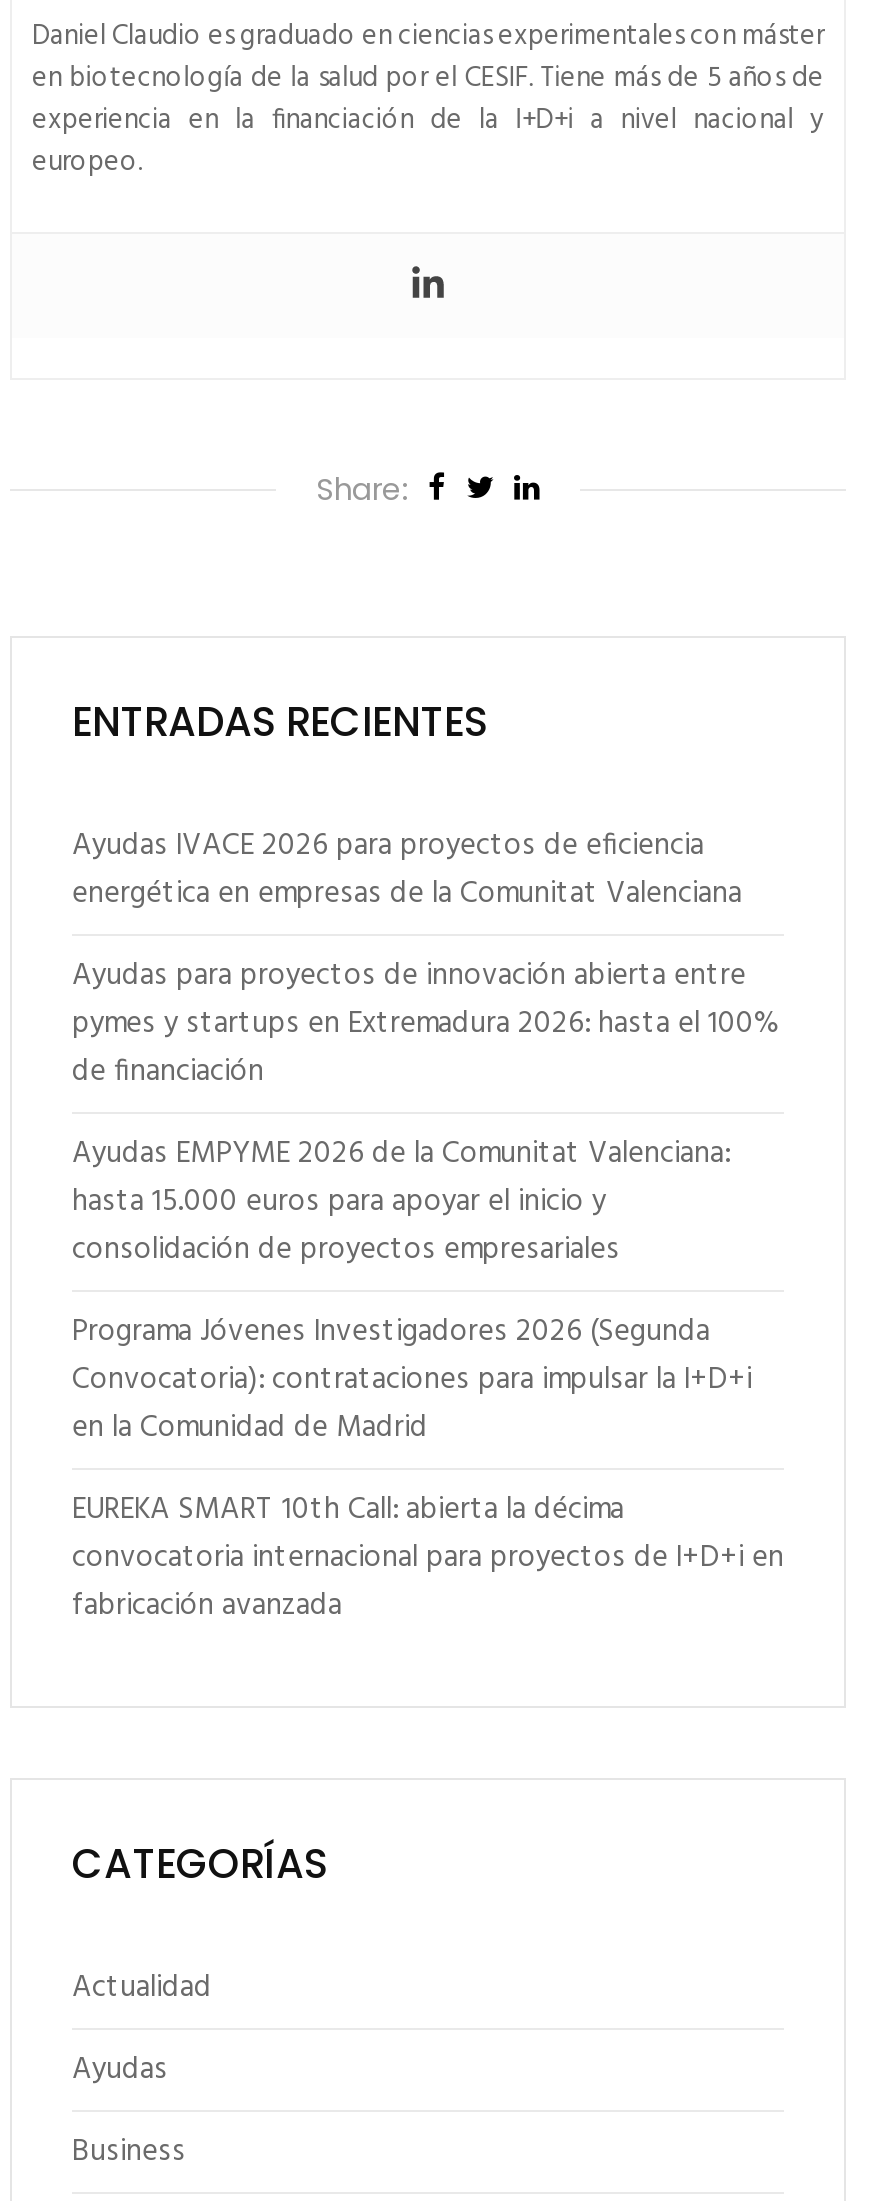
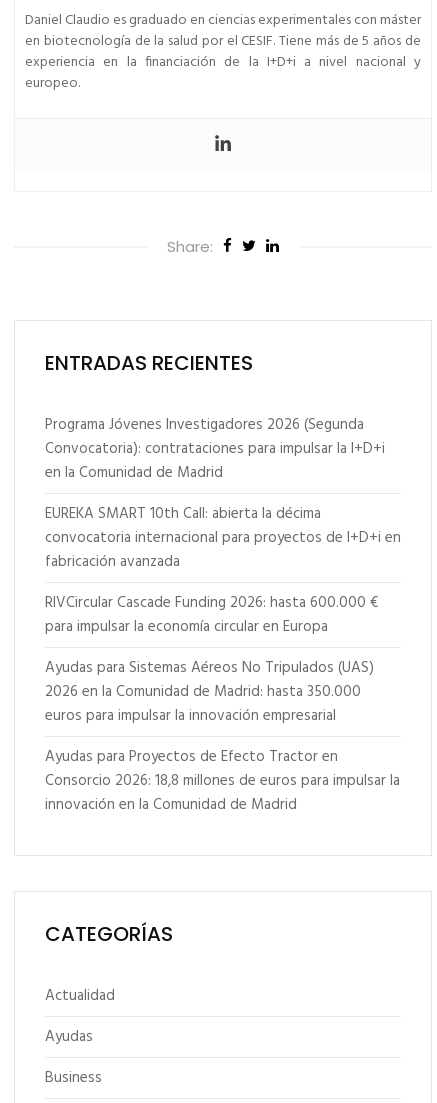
[72,822,780,1274] Ayudas IVACE 2026 para proyectos de eficiencia | energética en empresas de la Comunitat Valenciana | Ayudas para proyectos de innovación abierta entre | pymes y startups en Extremadura 2026: hasta el 100% | de financiación | Ayudas EMPYME 2026 de la Comunitat Valenciana: | hasta 15.000 euros para apoyar el inicio y | consolidación de proyectos empresariales -> none
moved [72,1308,784,1630] -> [45,413,401,574]: Programa Jóvenes Investigadores 2026 (Segunda | Convocatoria): contrataciones para impulsar la I+D+i | en la Comunidad de Madrid | EUREKA SMART 10th Call: abierta la décima | convocatoria internacional para proyectos de I+D+i en | fabricación avanzada
none -> [45,591,400,817] RIVCircular Cascade Funding 2026: hasta 600.000 € | para impulsar la economía circular en Europa | Ayudas para Sistemas Aéreos No Tripulados (UAS) | 2026 en la Comunidad de Madrid: hasta 350.000 | euros para impulsar la innovación empresarial | Ayudas para Proyectos de Efecto Tractor en | Consorcio 2026: 18,8 millones de euros para impulsar la | innovación en la Comunidad de Madrid

